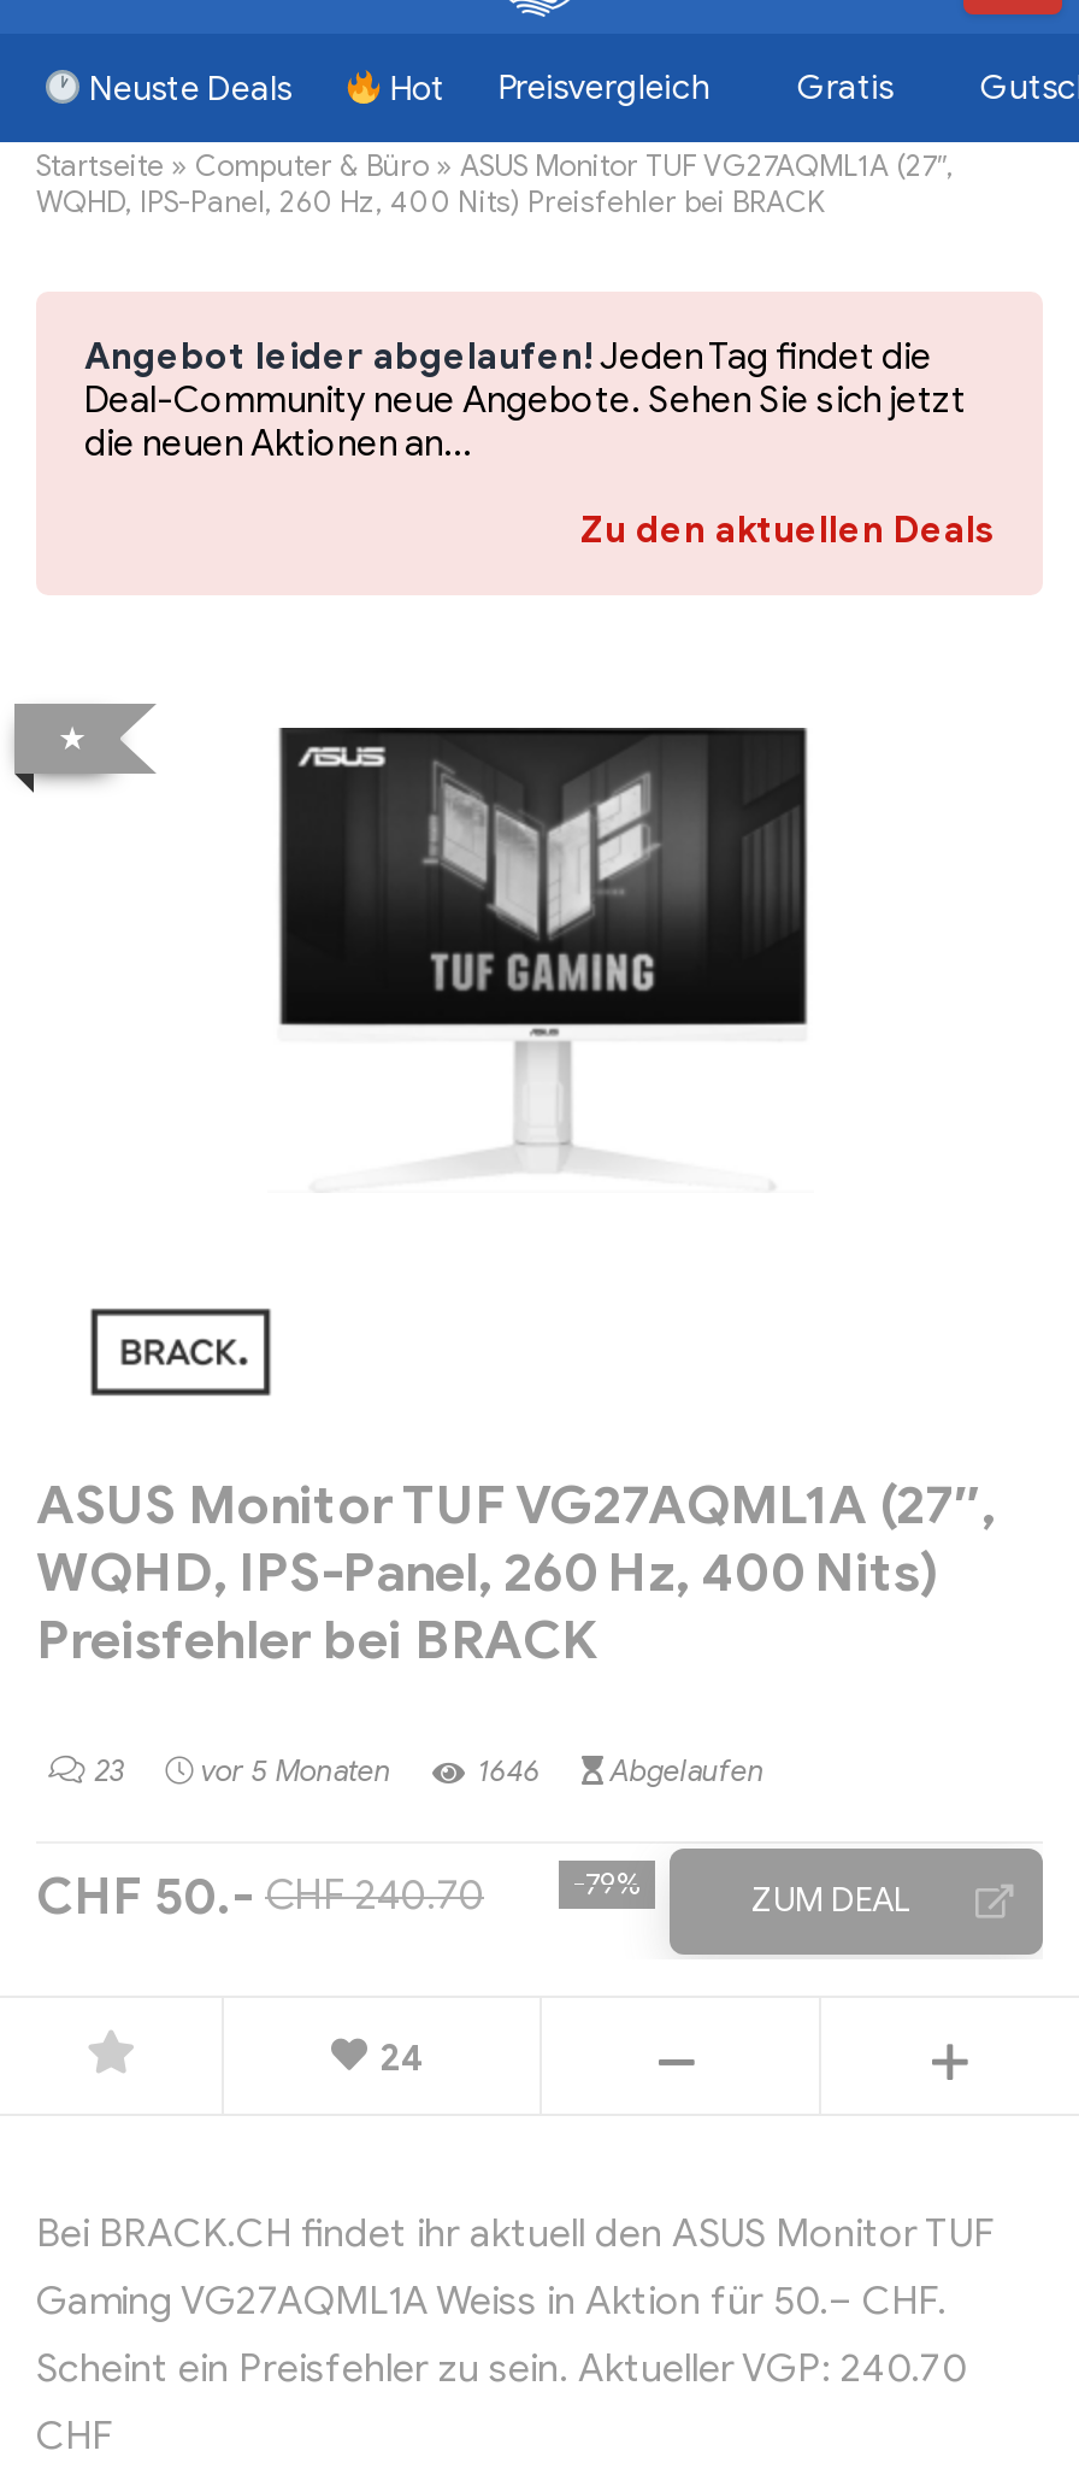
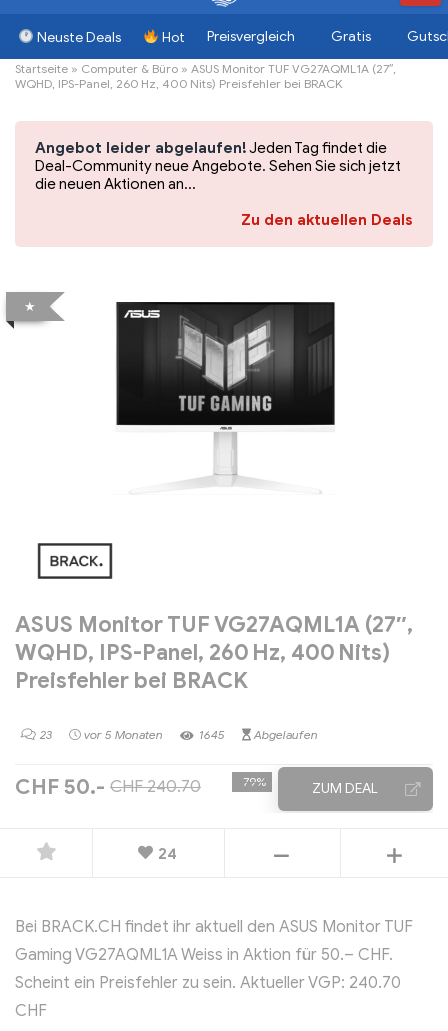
[478,1752,765,1788] 1646 Abgelaufen -> [198,727,317,742] 1645 Abgelaufen

